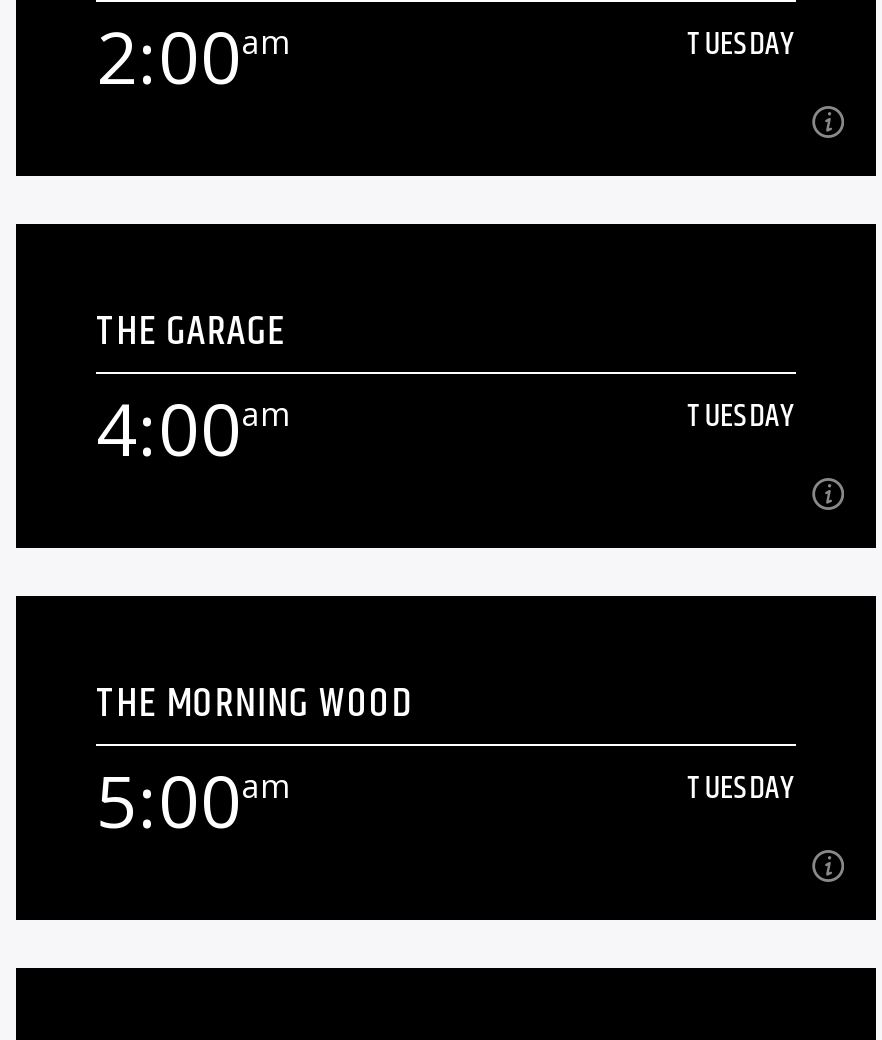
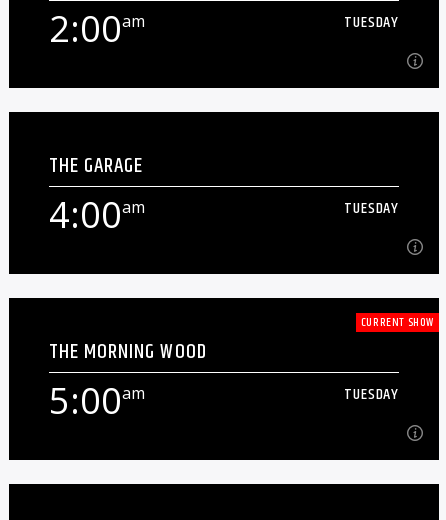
none -> [361,313,434,332] CURRENT SHOW

